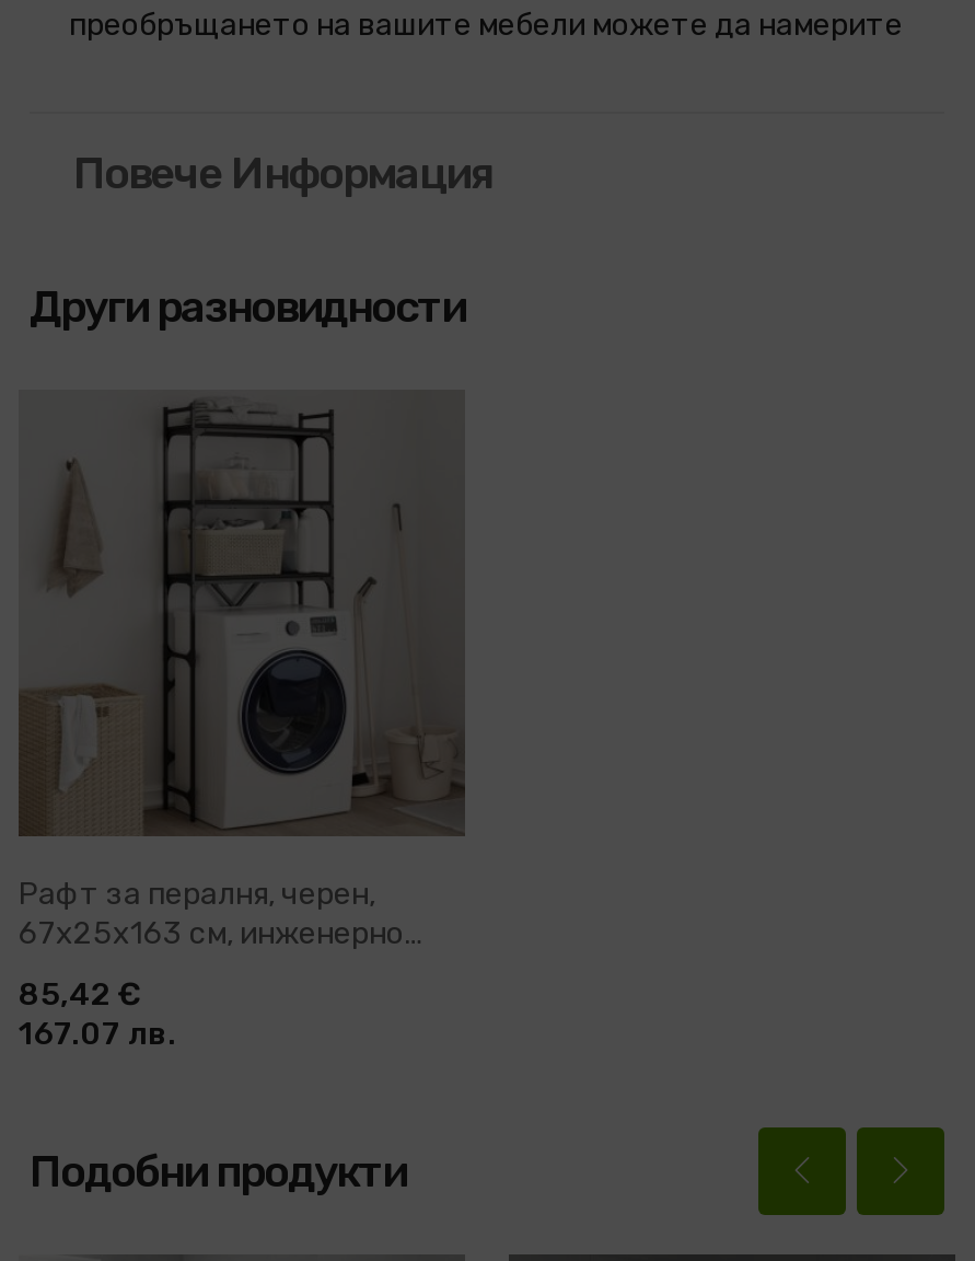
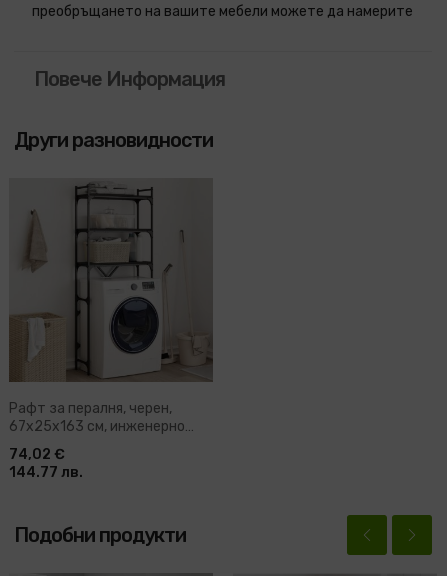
[19,976,141,1014] 85,42 € -> [9,446,65,463] 74,02 €
[19,1016,176,1053] 167.07 лв. -> [9,464,83,481] 144.77 лв.

